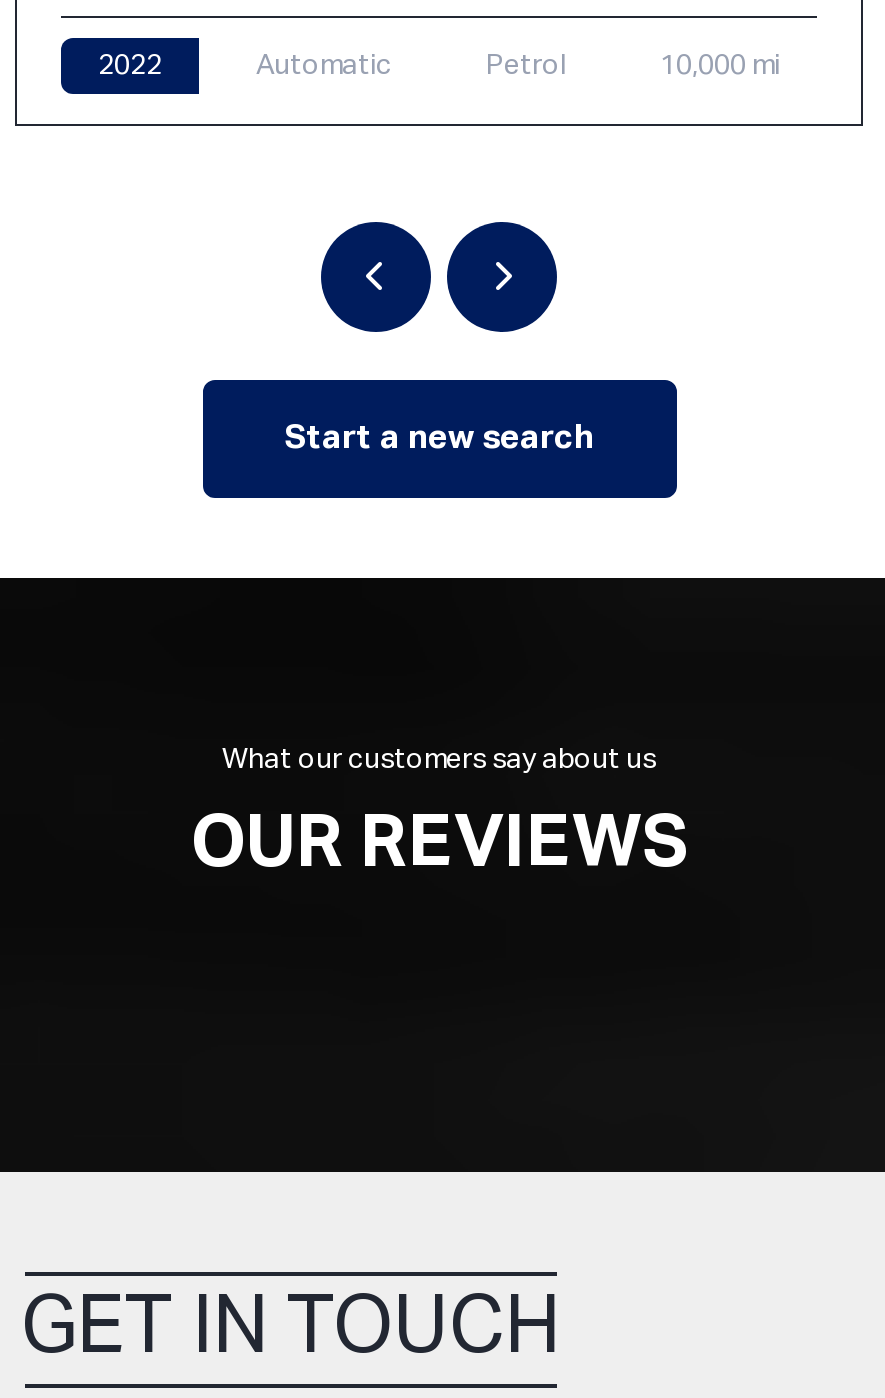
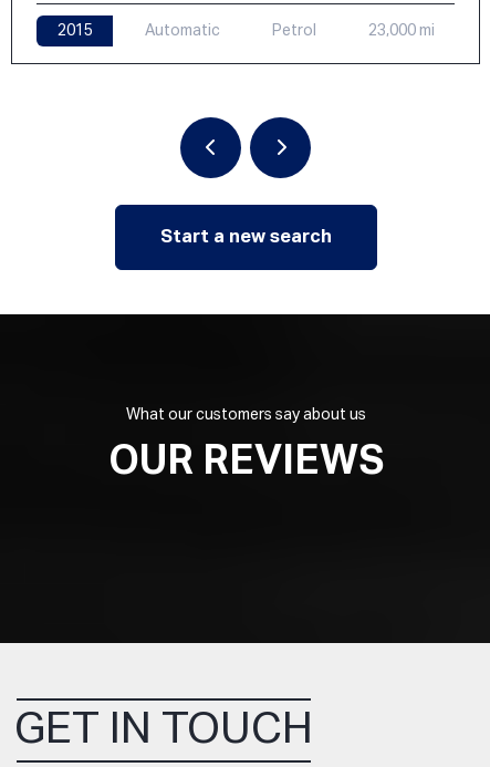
[98,52,162,80] 2022 -> [57,23,92,39] 2015
[660,52,780,80] 10,000 mi -> [368,23,434,39] 23,000 mi

